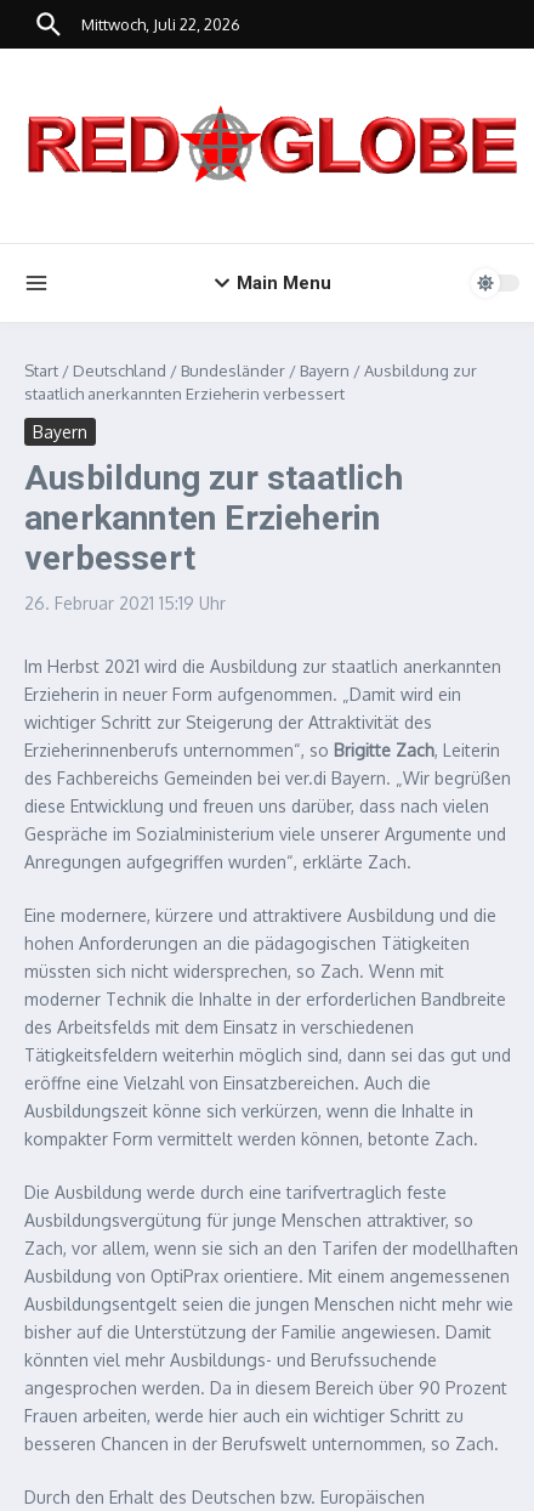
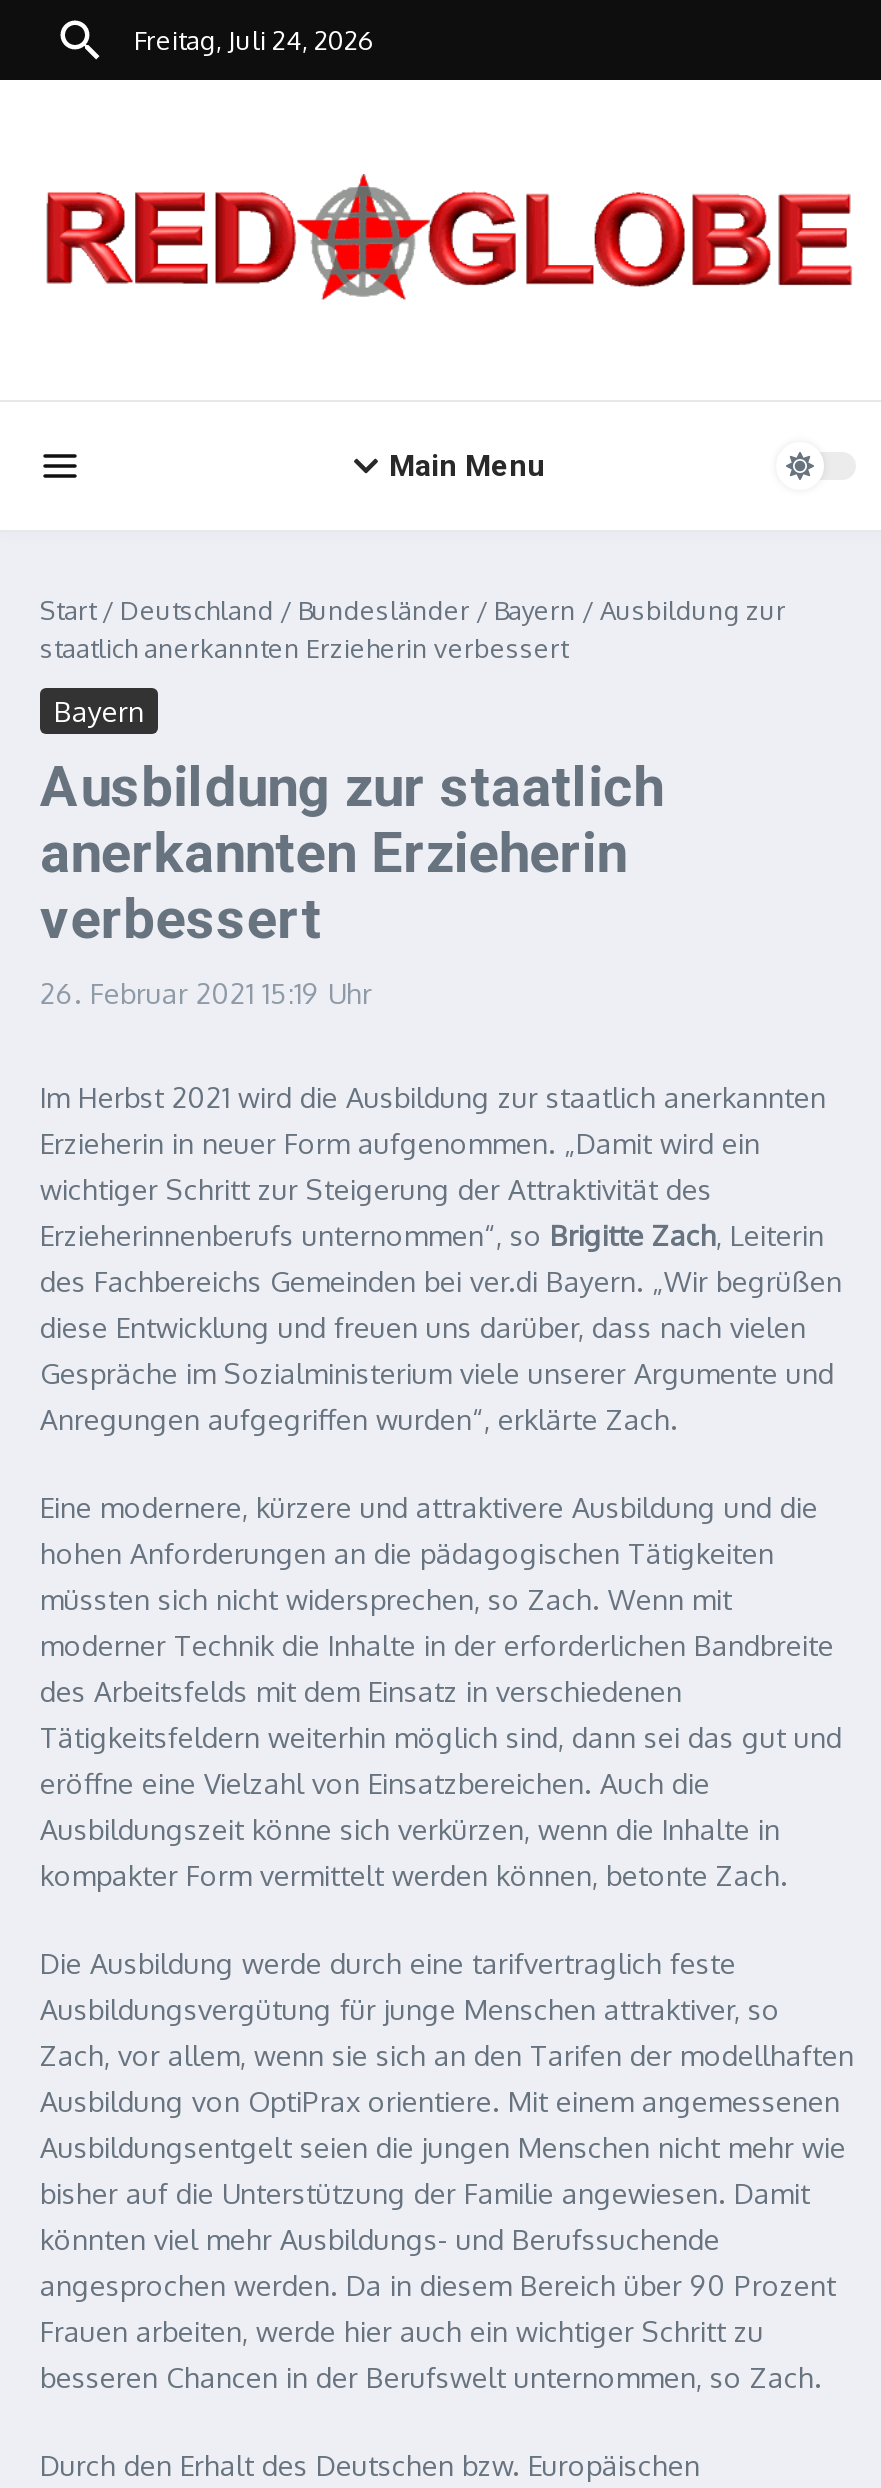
[81,14,240,33] Mittwoch, Juli 22, 2026 -> [134,23,374,55] Freitag, Juli 24, 2026

